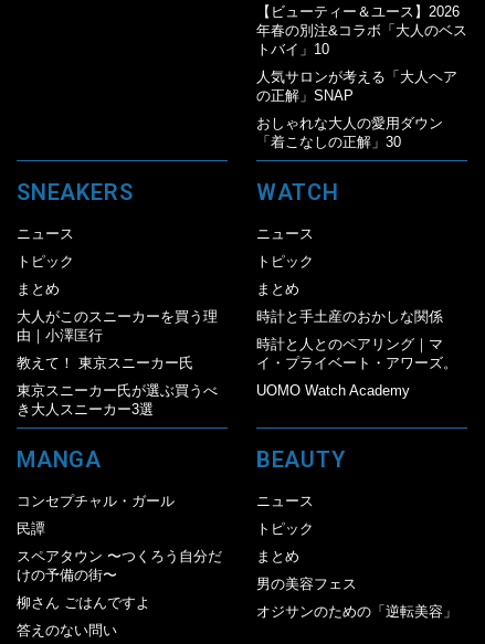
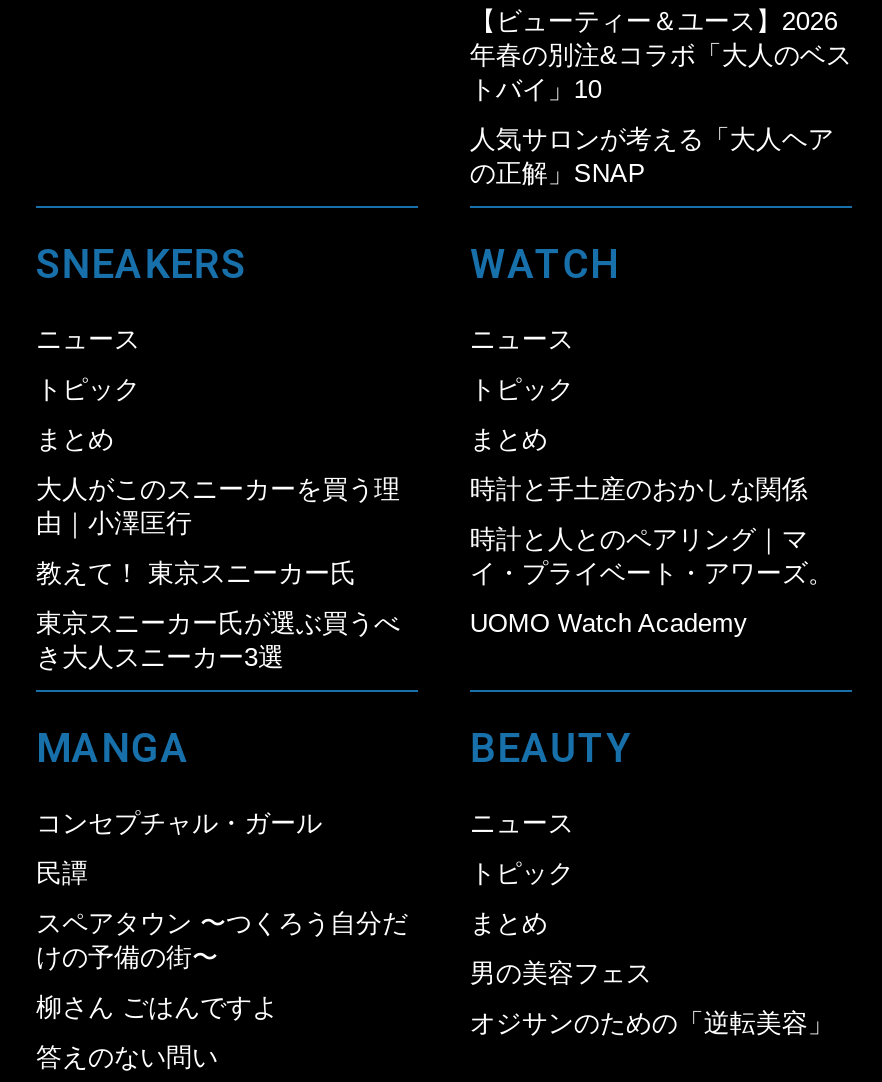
[256,114,443,150] おしゃれな大人の愛用ダウン | 「着こなしの正解」30 -> none

